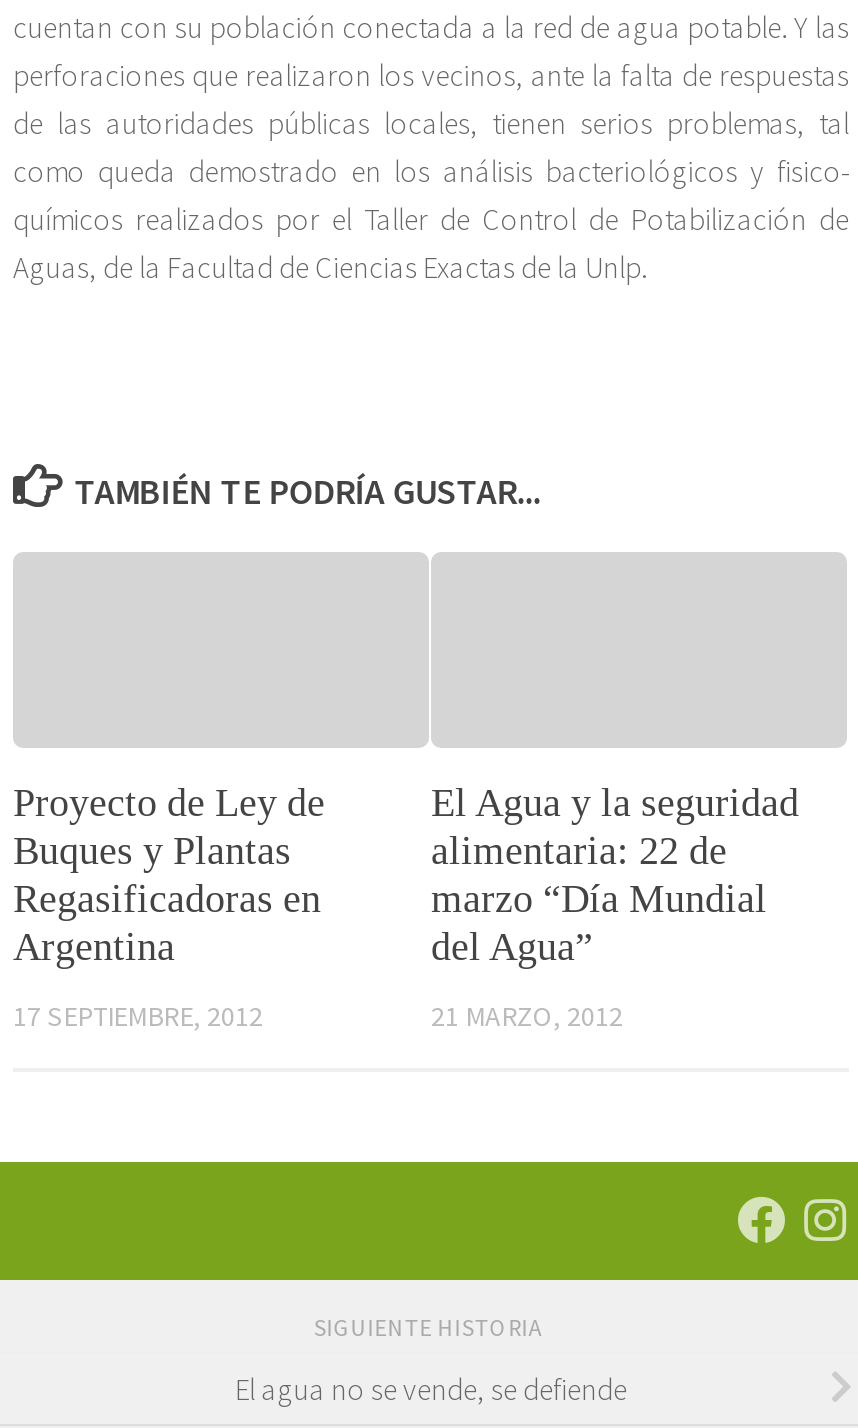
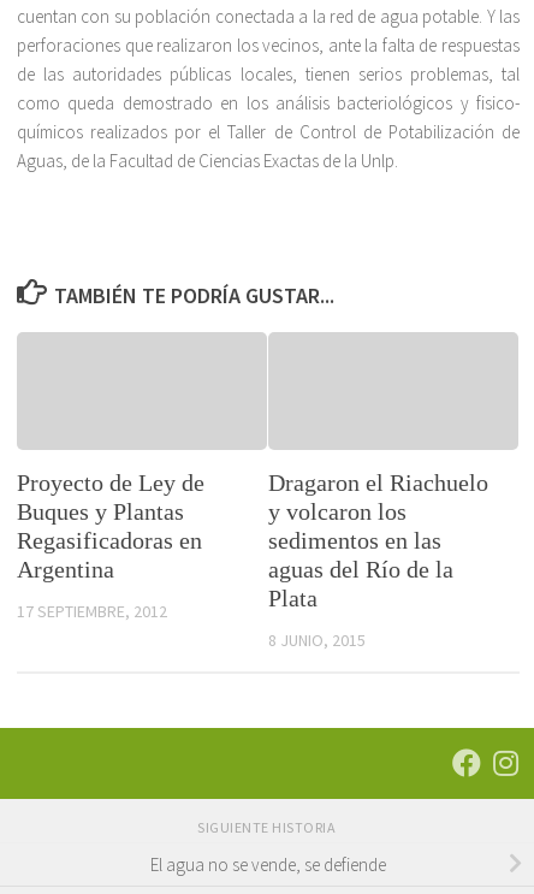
[431,780,799,968] El Agua y la seguridad | alimentaria: 22 de | marzo “Día Mundial | del Agua” -> [268,469,488,611] Dragaron el Riachuelo | y volcaron los | sedimentos en las | aguas del Río de la | Plata
[431,998,623,1034] 21 MARZO, 2012 -> [268,629,366,651] 8 JUNIO, 2015

